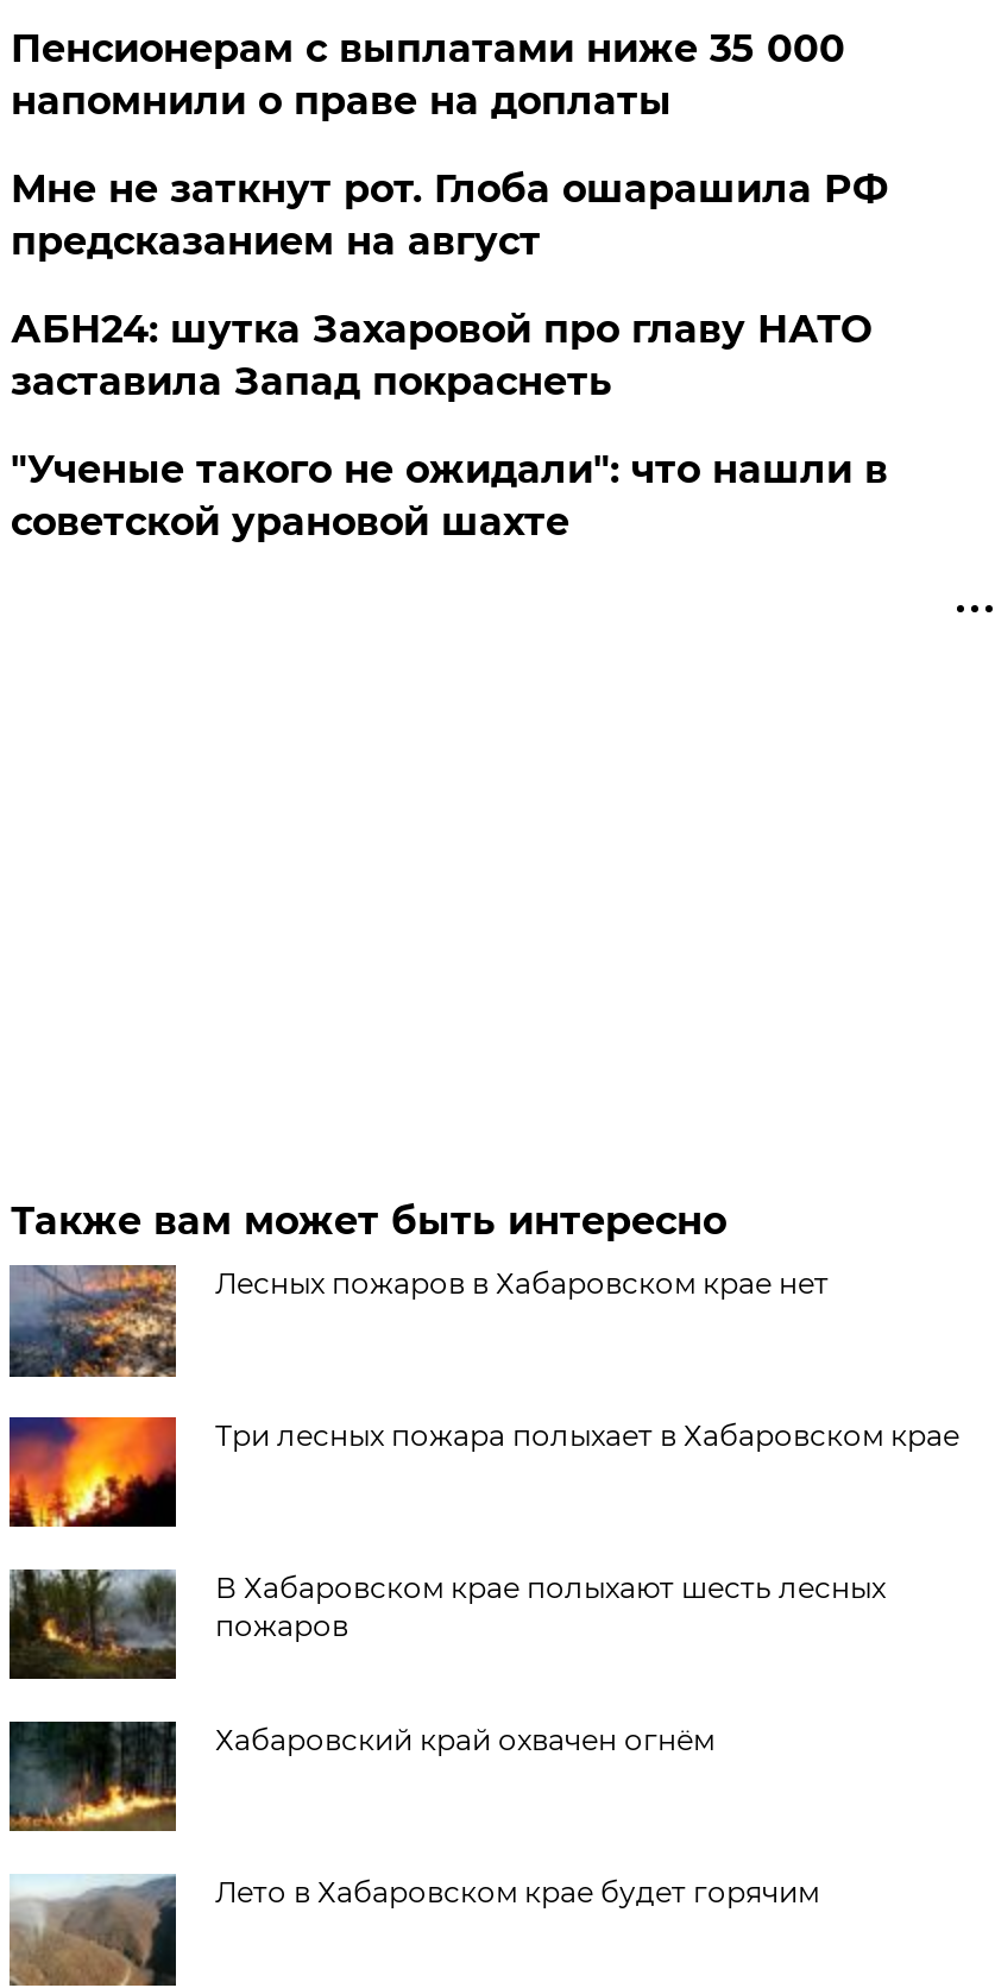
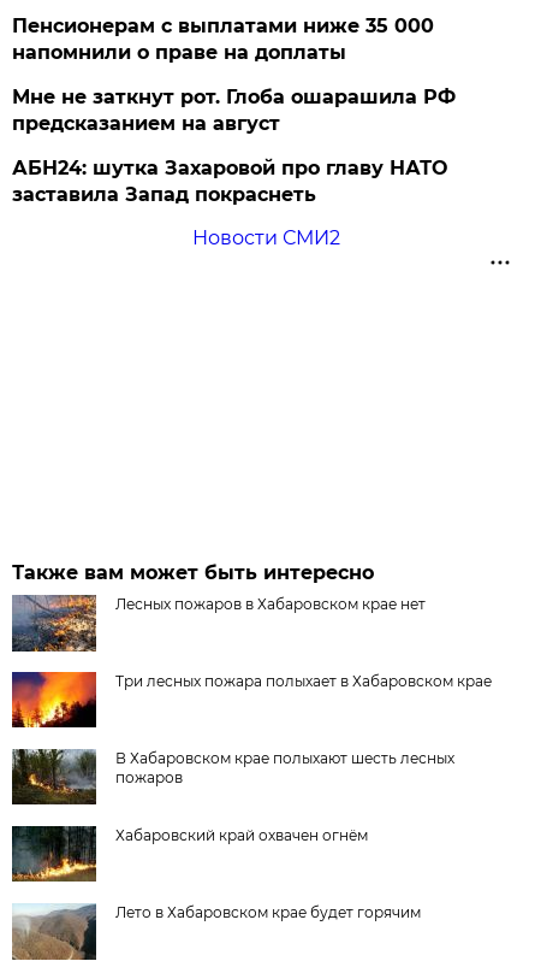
[10,447,888,544] "Ученые такого не ожидали": что нашли в | советской урановой шахте -> [192,226,340,249] Новости СМИ2

